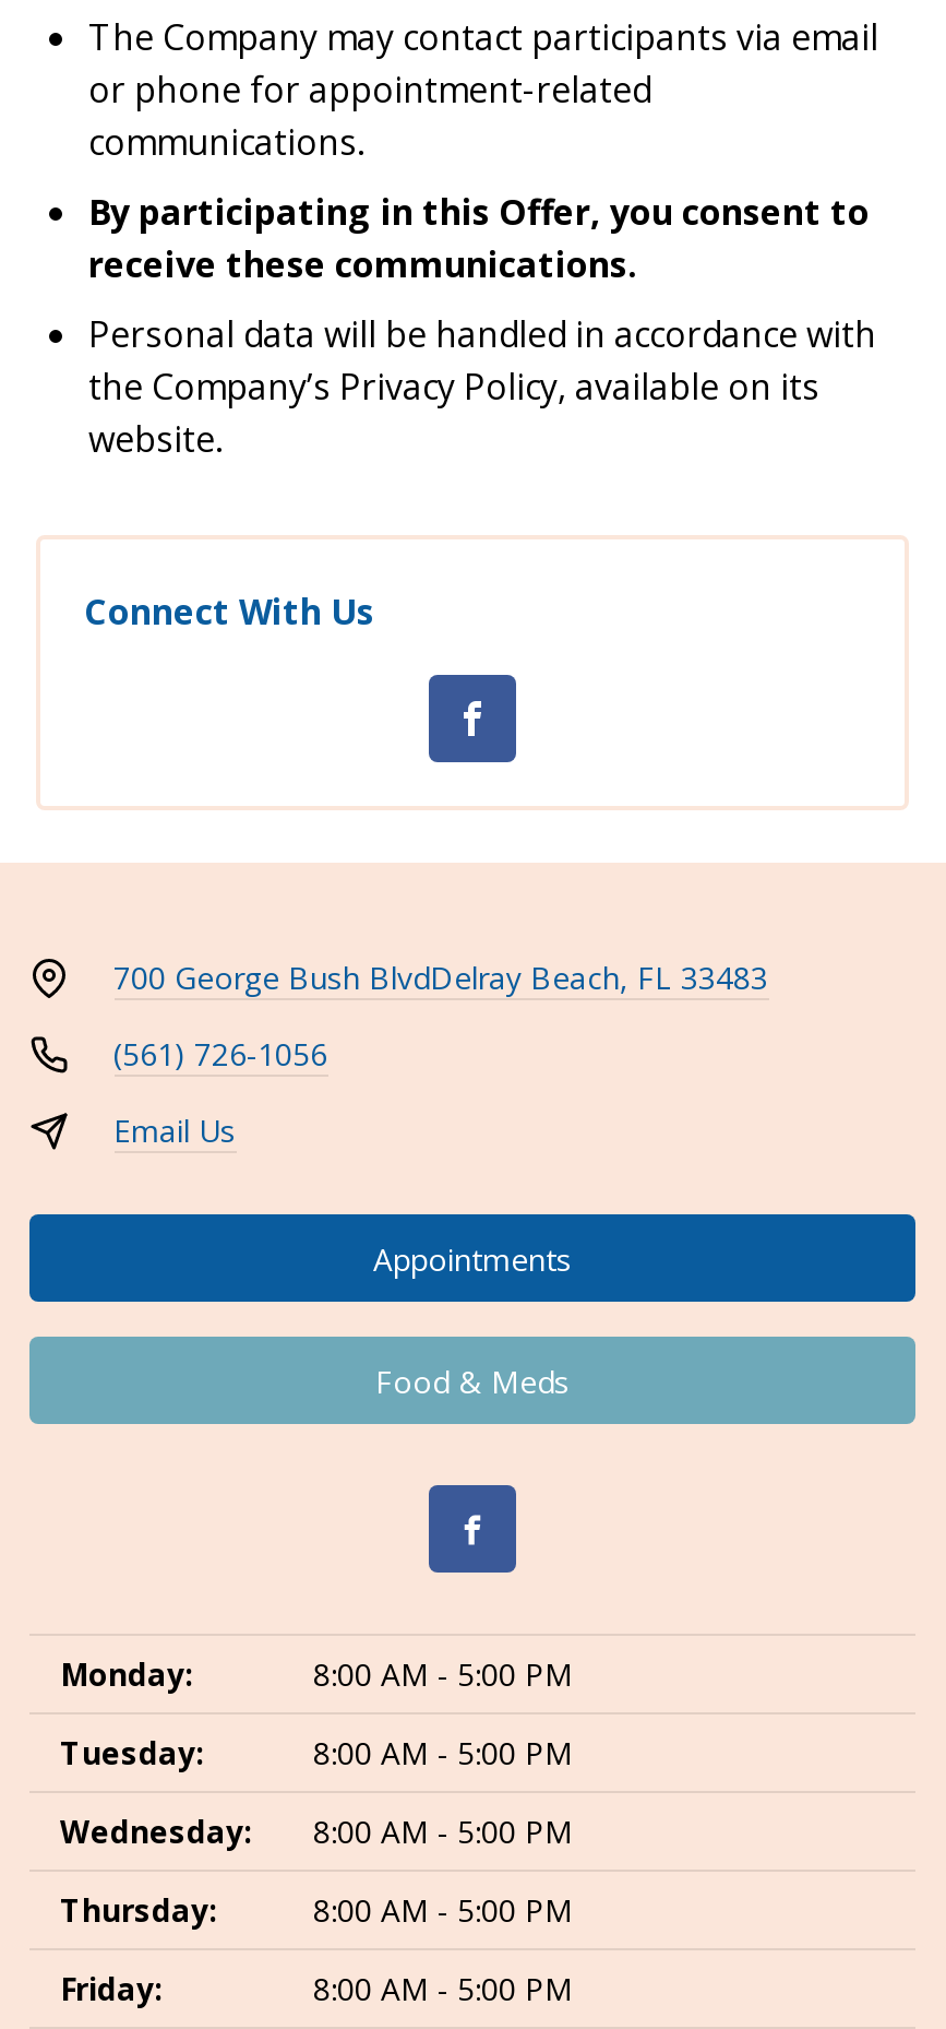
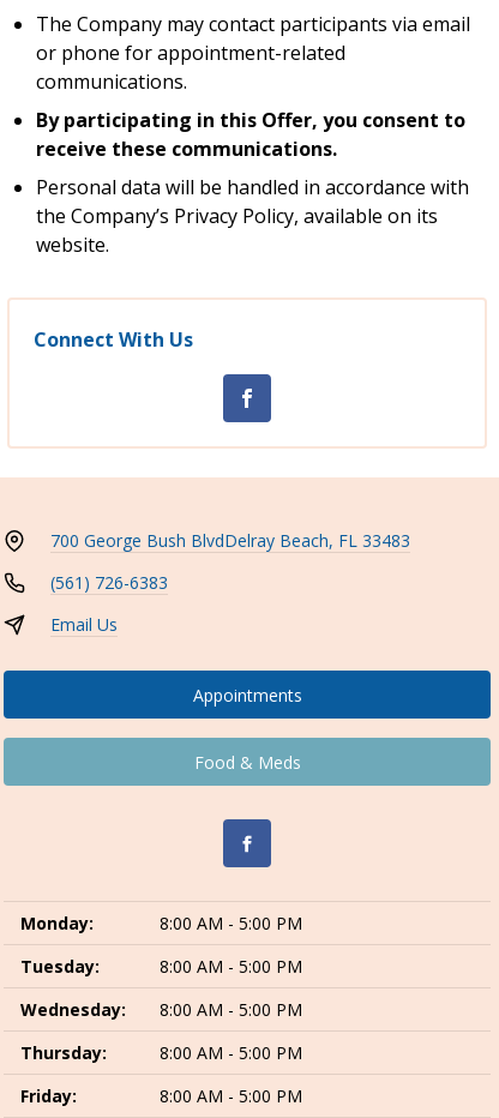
[113,1034,327,1075] (561) 726-1056 -> [50,571,167,594] (561) 726-6383

